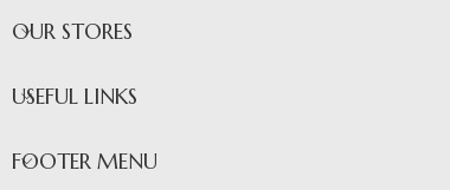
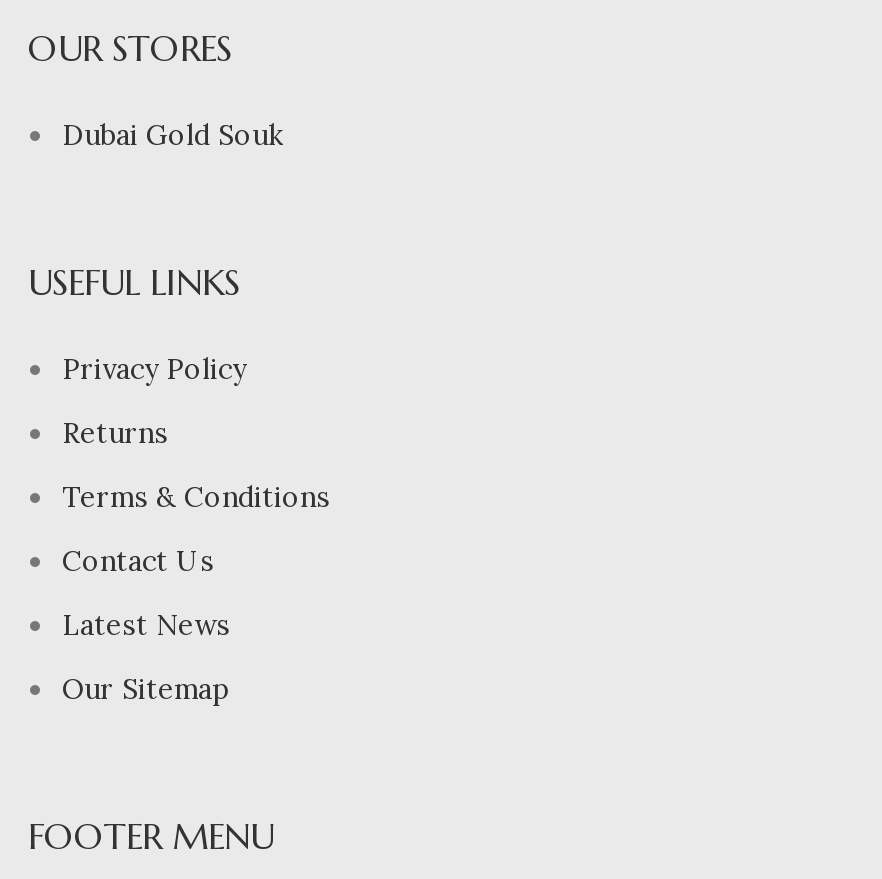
none -> [62,116,284,152] Dubai Gold Souk
none -> [62,350,330,706] Privacy Policy | Returns | Terms & Conditions | Contact Us | Latest News | Our Sitemap

